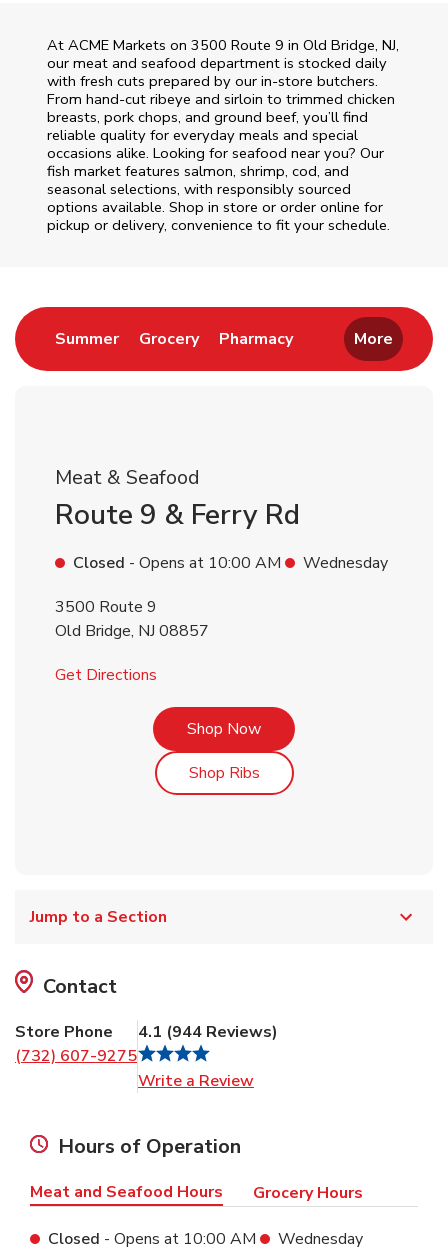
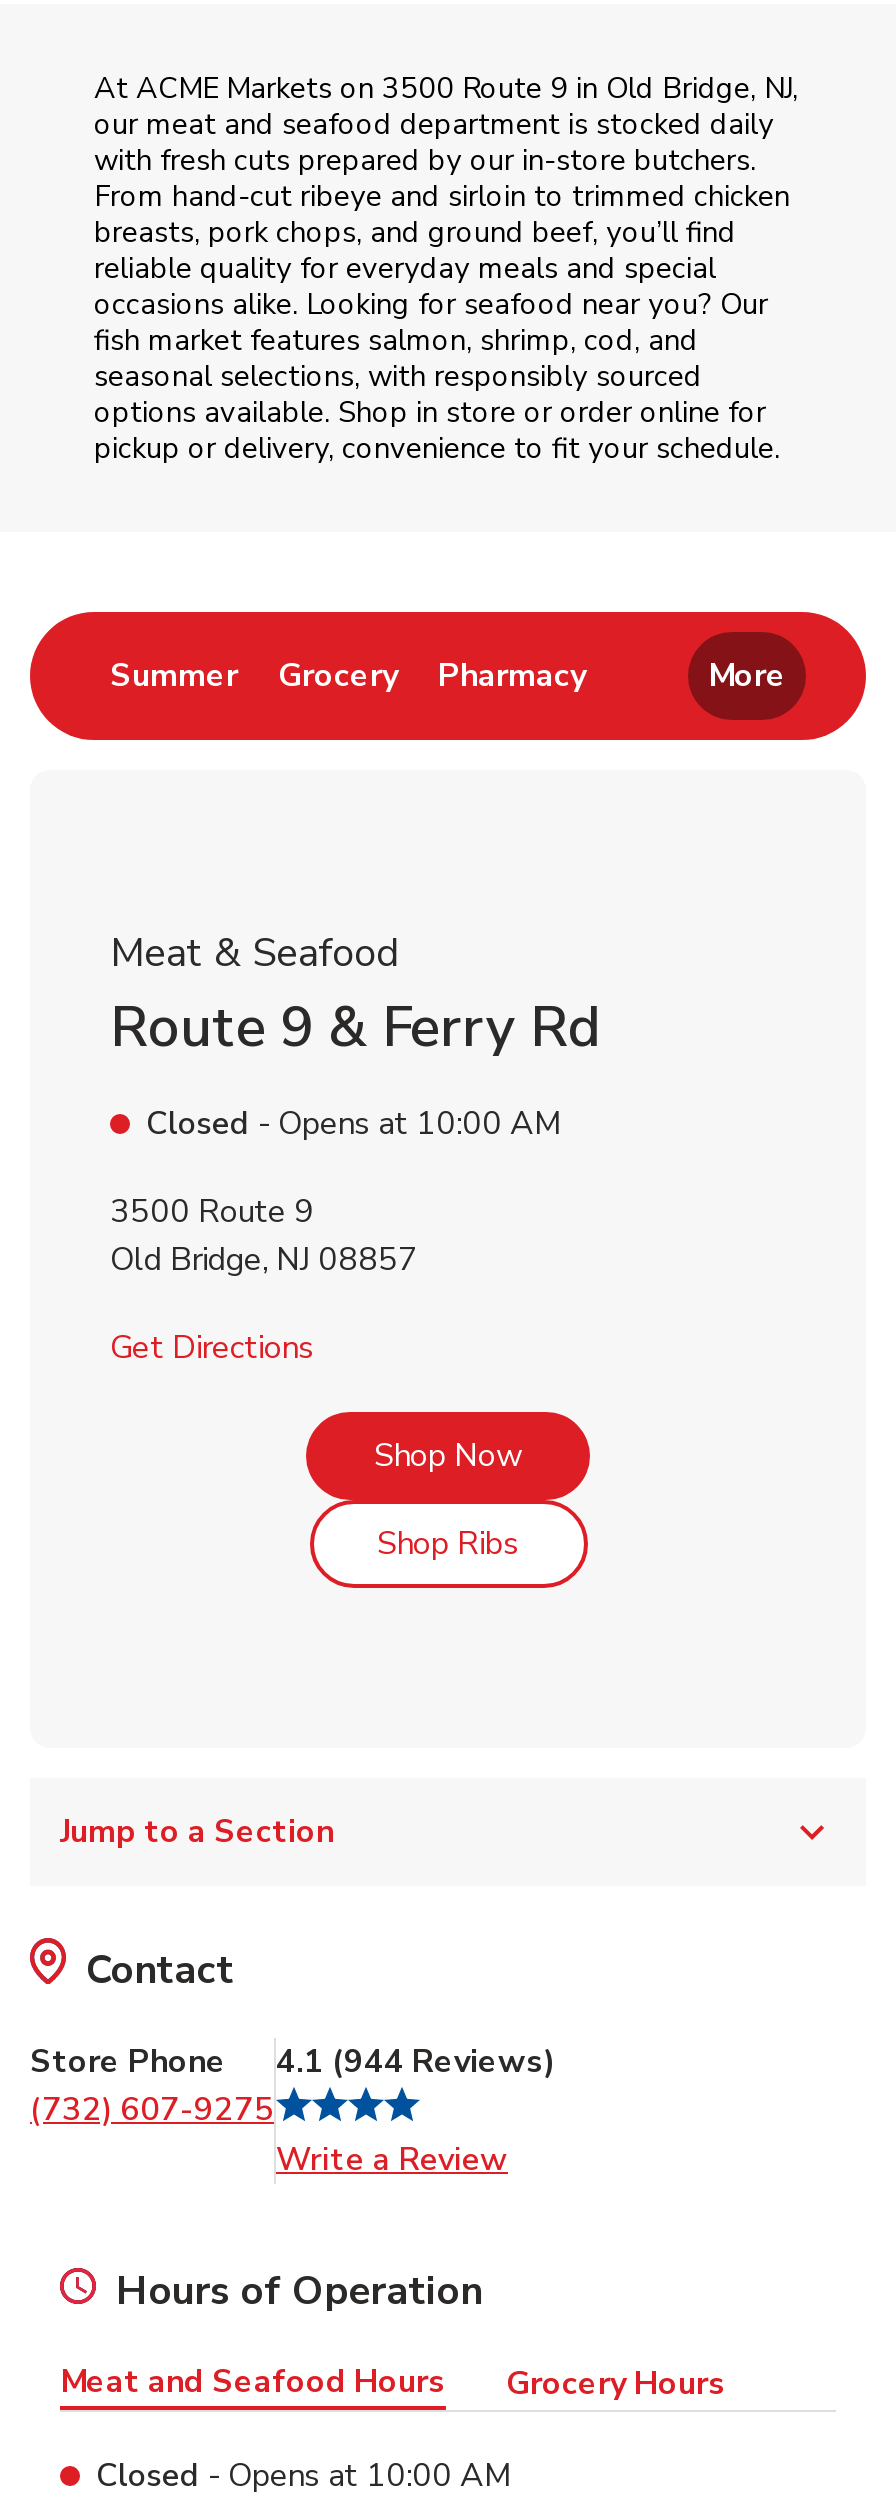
[303,552,388,574] Wednesday -> none
[278,1228,363,1250] Wednesday -> none

